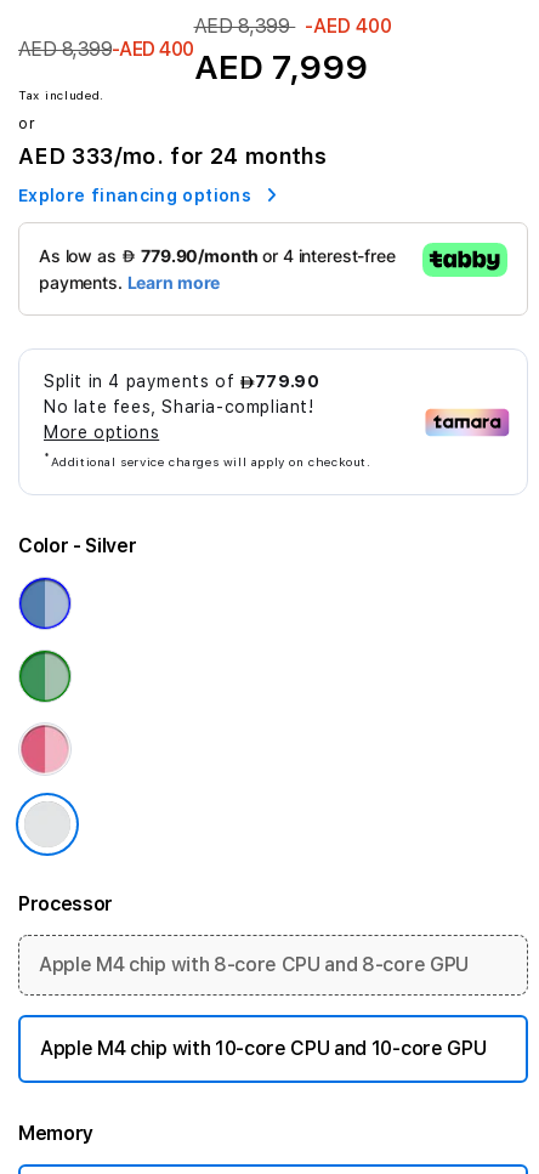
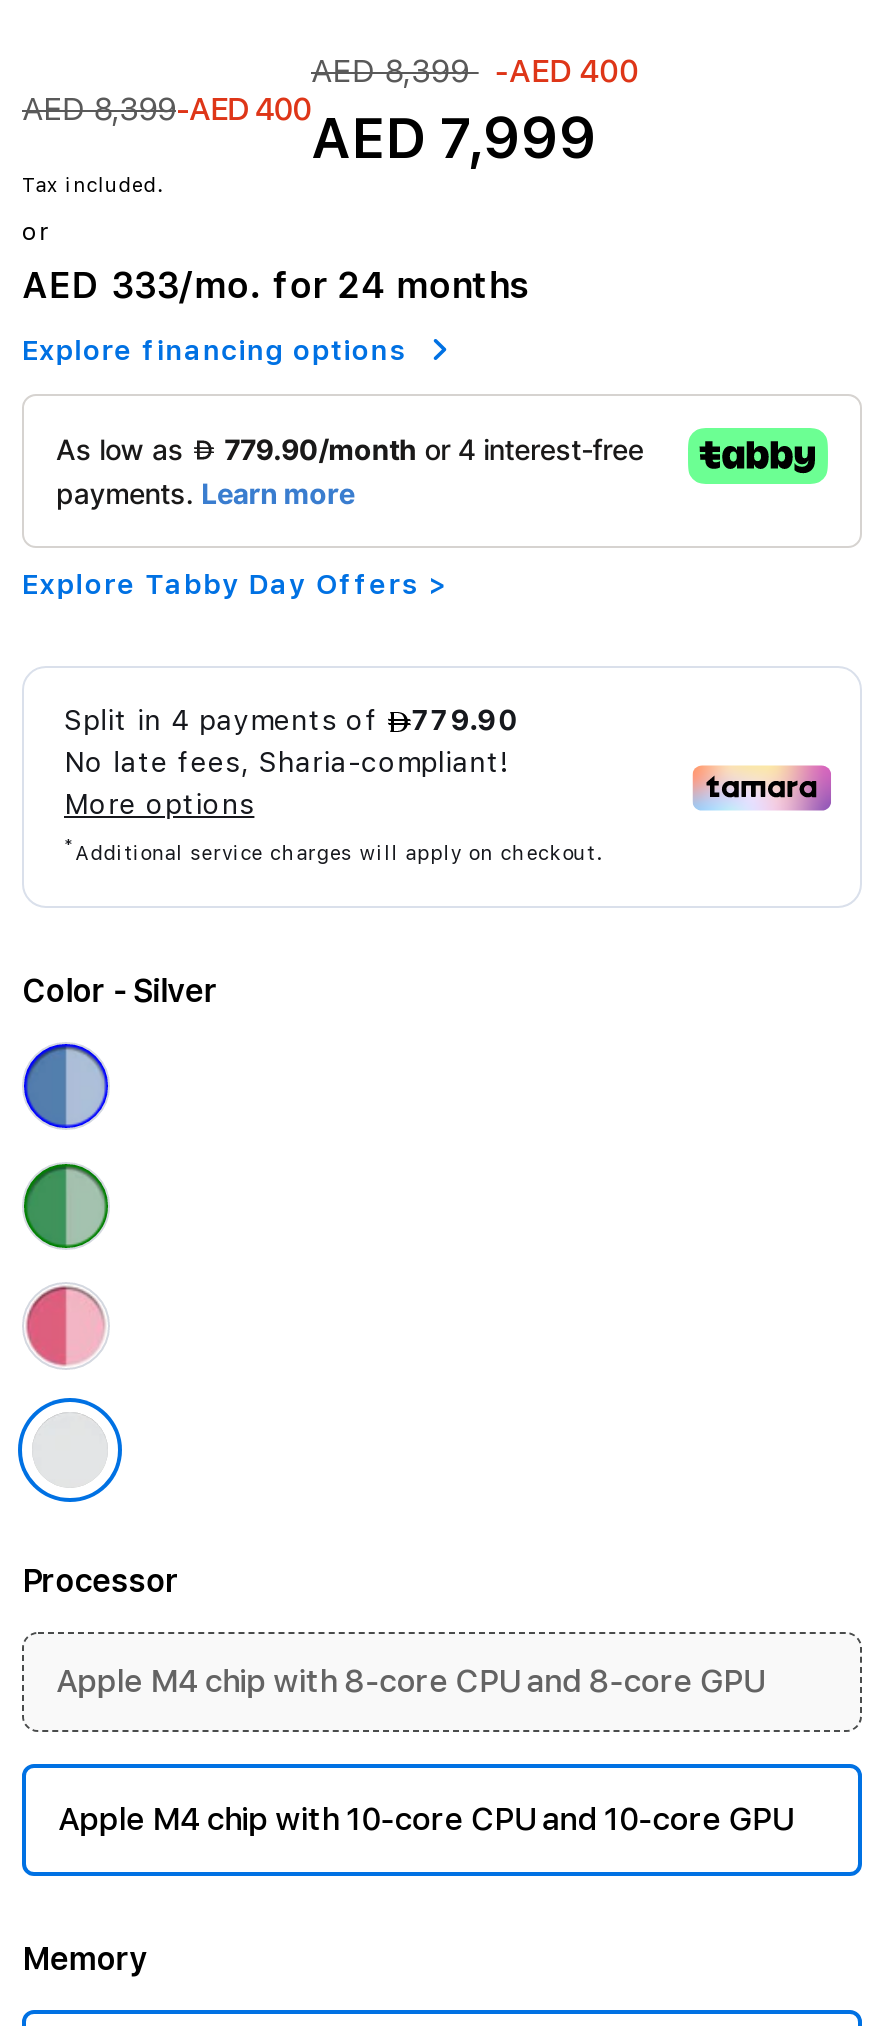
none -> [22,568,449,600] Explore Tabby Day Offers >

